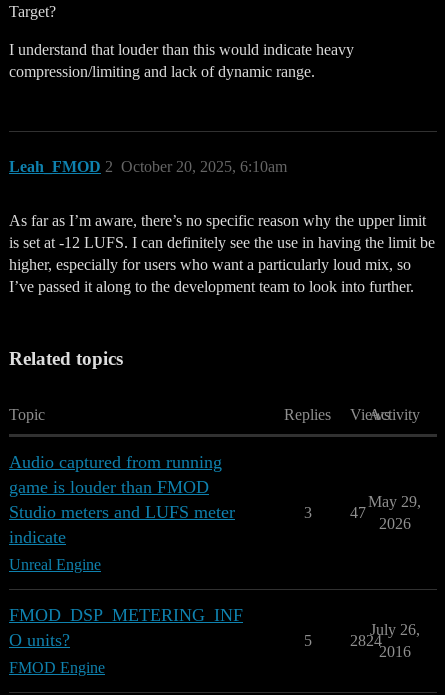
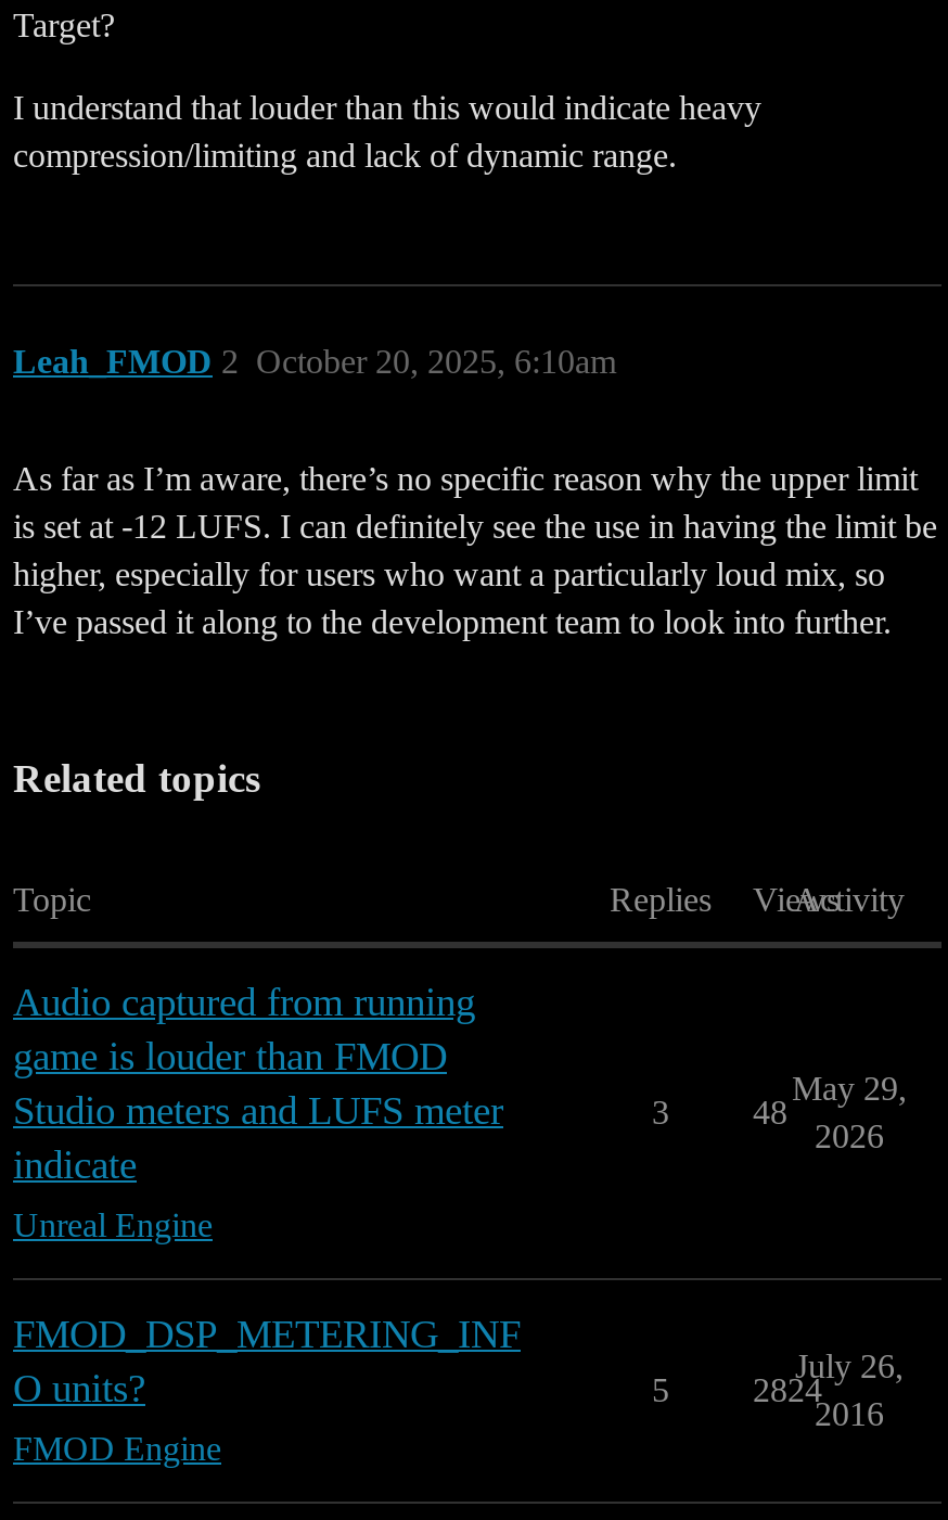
[350,504,366,521] 47 -> [753,1094,787,1131] 48

